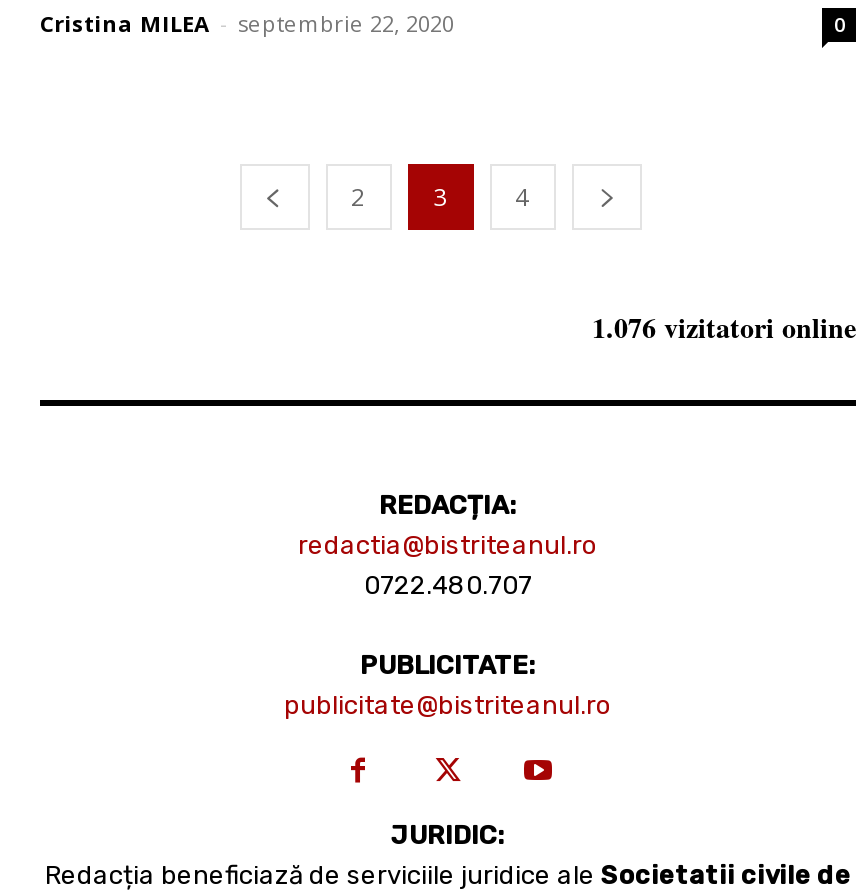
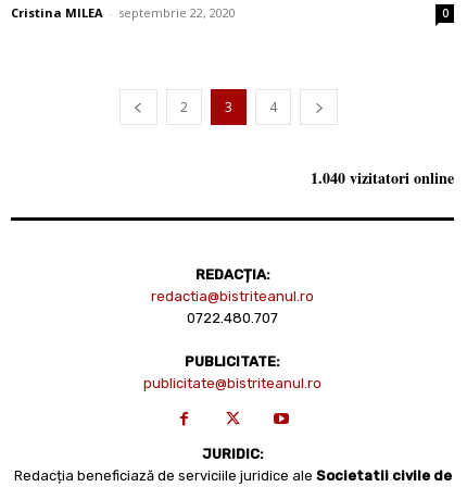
[592,307,856,349] 1.076 vizitatori online -> [311,167,454,189] 1.040 vizitatori online

